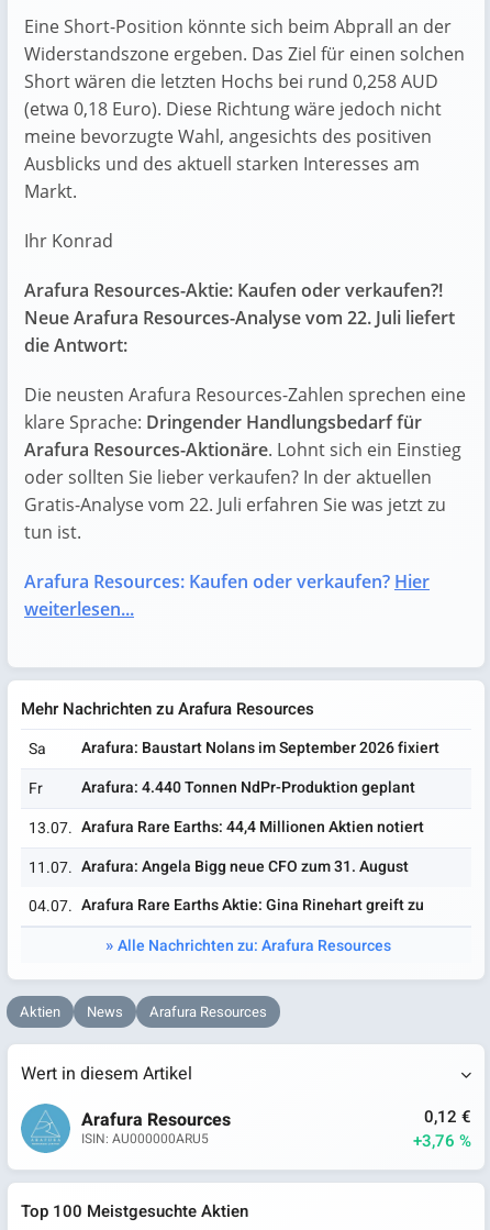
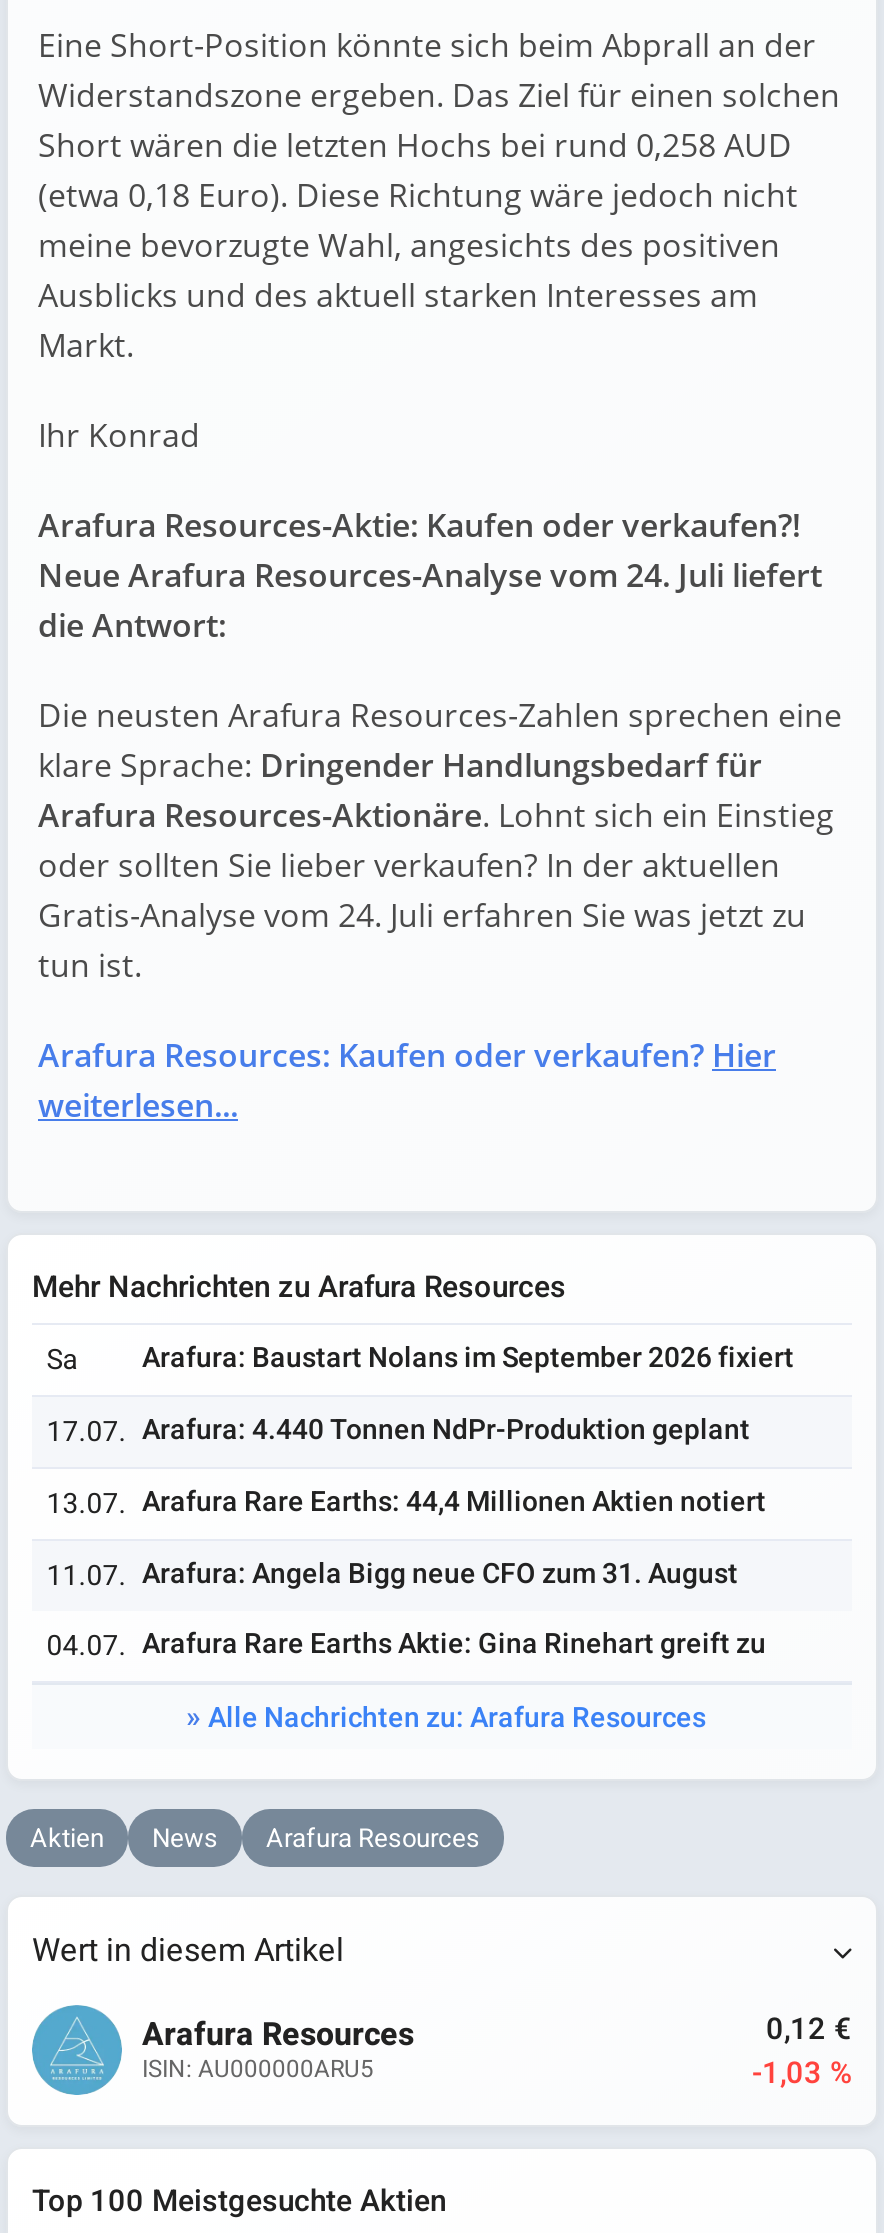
[24,306,455,330] Neue Arafura Resources-Analyse vom 22. Juli liefert -> [38,553,822,597] Neue Arafura Resources-Analyse vom 24. Juli liefert
[24,492,446,517] Gratis-Analyse vom 22. Juli erfahren Sie was jetzt zu -> [38,893,806,937] Gratis-Analyse vom 24. Juli erfahren Sie was jetzt zu
[29,776,415,800] Fr | Arafura: 4.440 Tonnen NdPr-Produktion geplant -> [46,1409,750,1453] 17.07. Arafura: 4.440 Tonnen NdPr-Produktion geplant
[413,1128,471,1153] +3,76 % -> [752,2050,852,2094] -1,03 %

